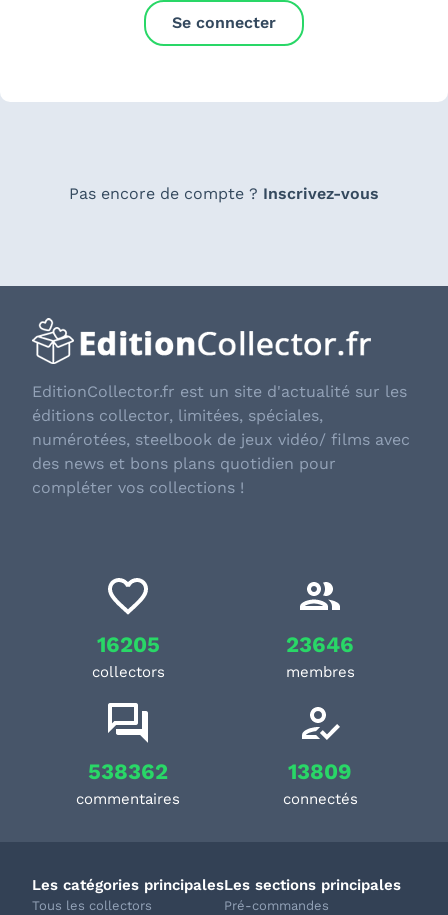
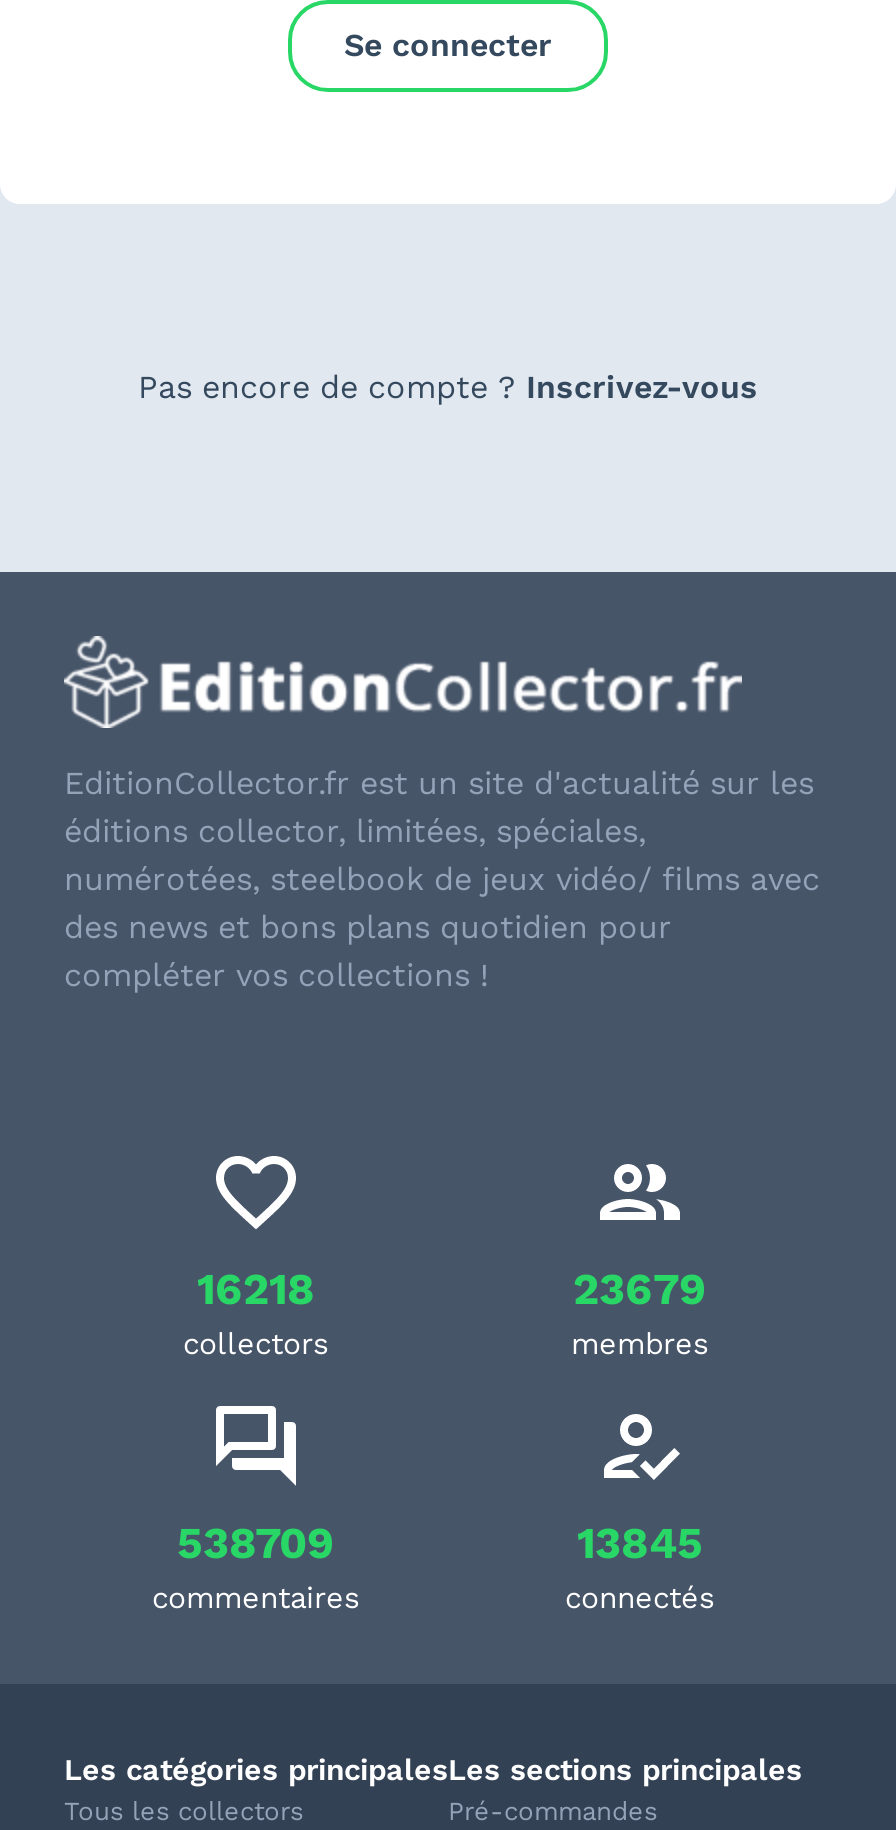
[96,632,159,657] 16205 -> [197,1264,315,1314] 16218
[286,632,354,657] 23646 -> [573,1264,707,1314] 23679
[88,759,168,784] 538362 -> [177,1518,335,1568] 538709
[288,759,352,784] 13809 -> [577,1518,703,1568] 13845

